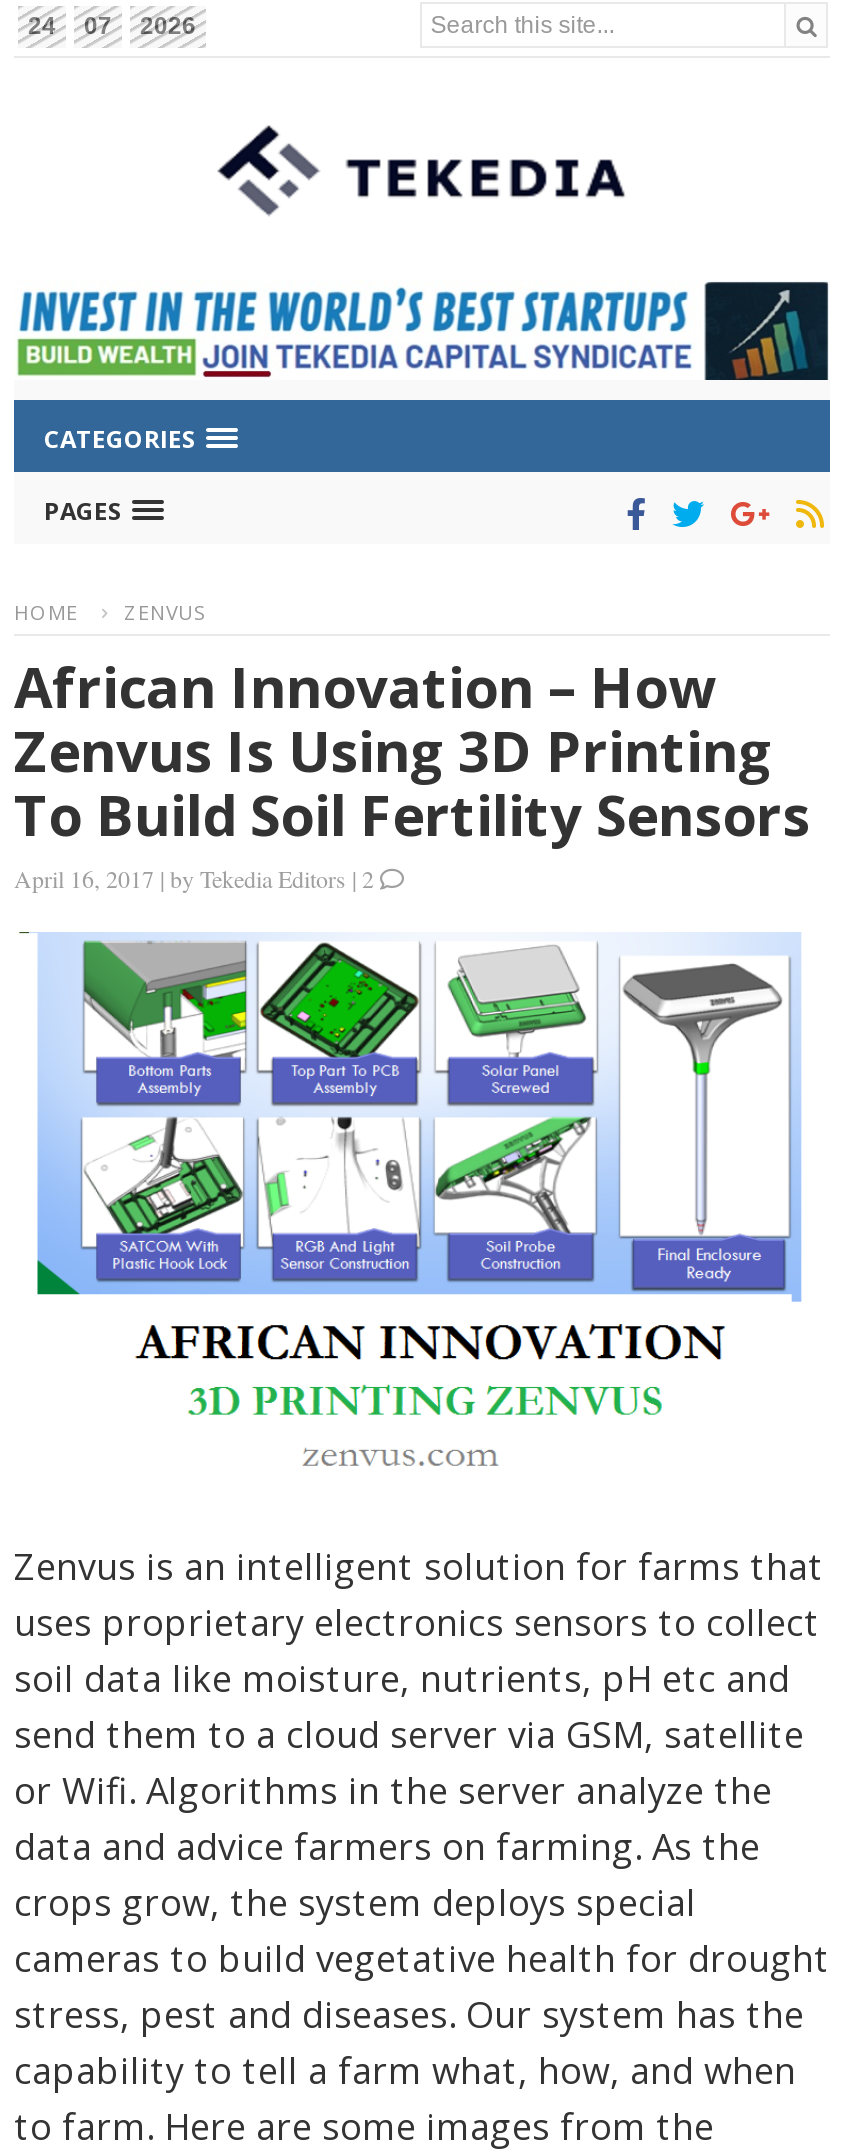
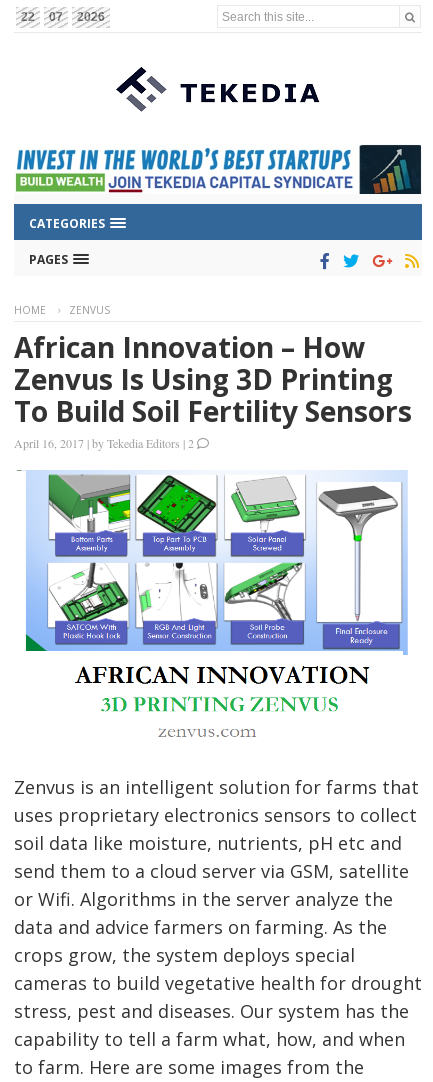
[28,12,196,40] 24 07 2026 -> [21,10,105,24] 22 07 2026

